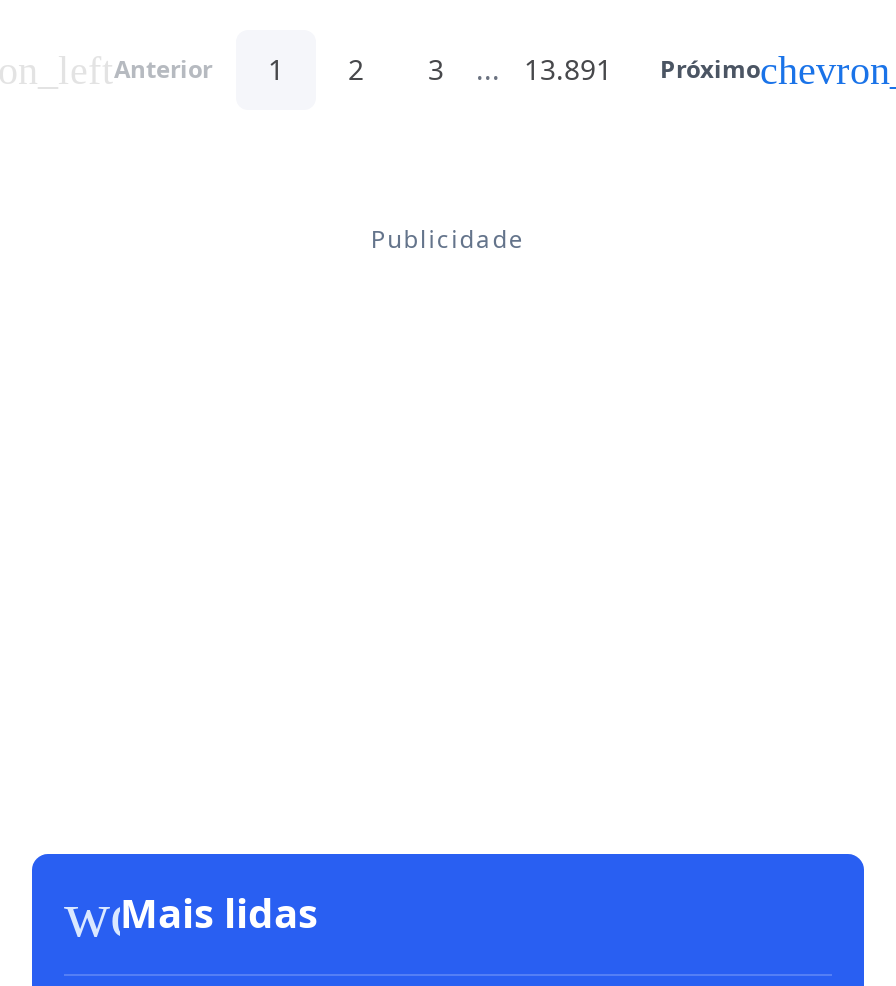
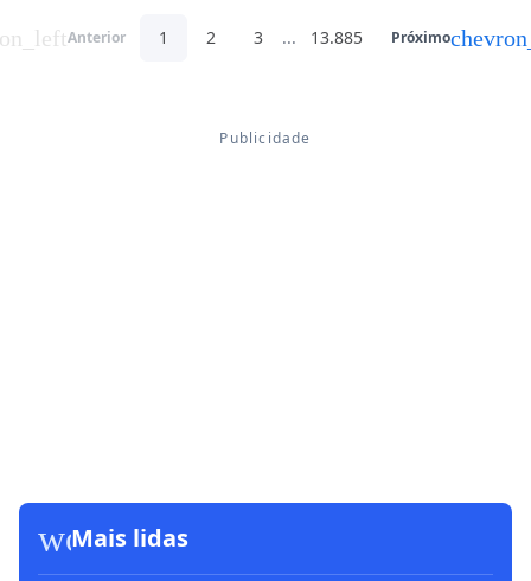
[524,50,612,88] 13.891 -> [311,26,363,49] 13.885

